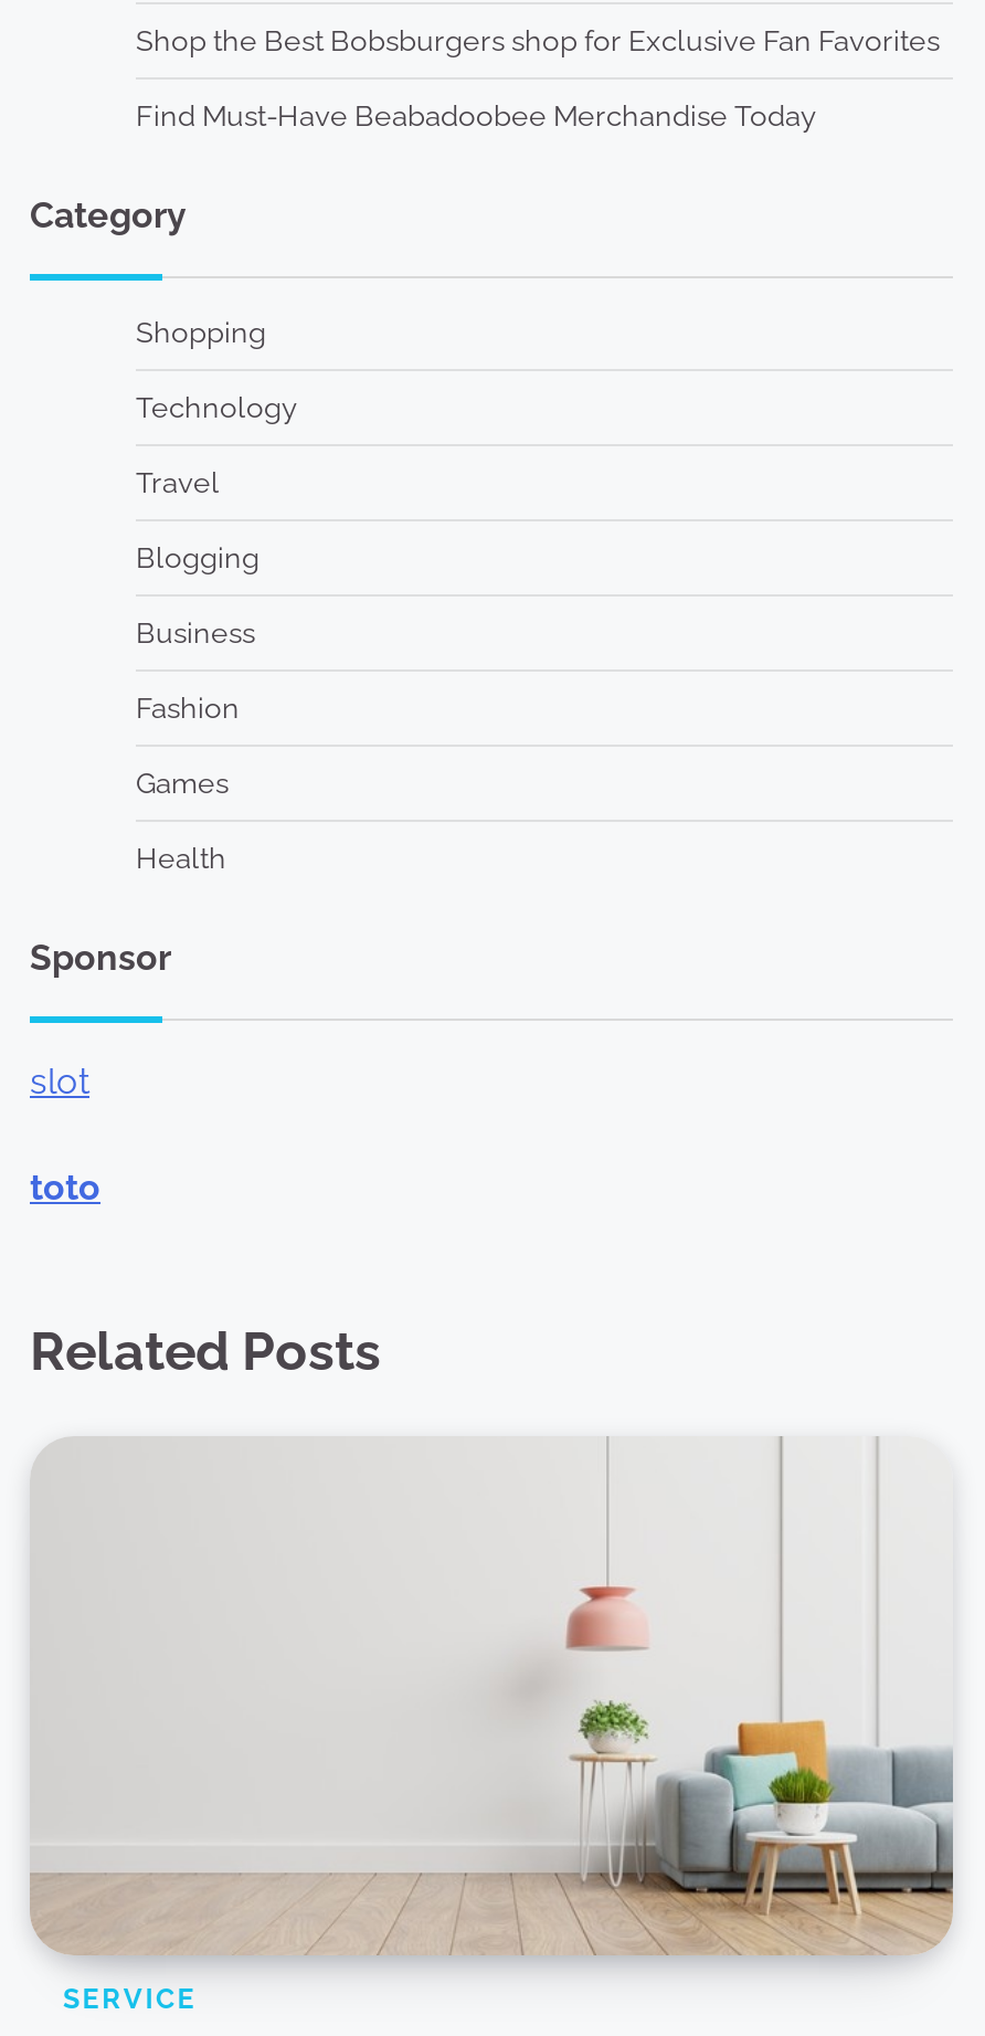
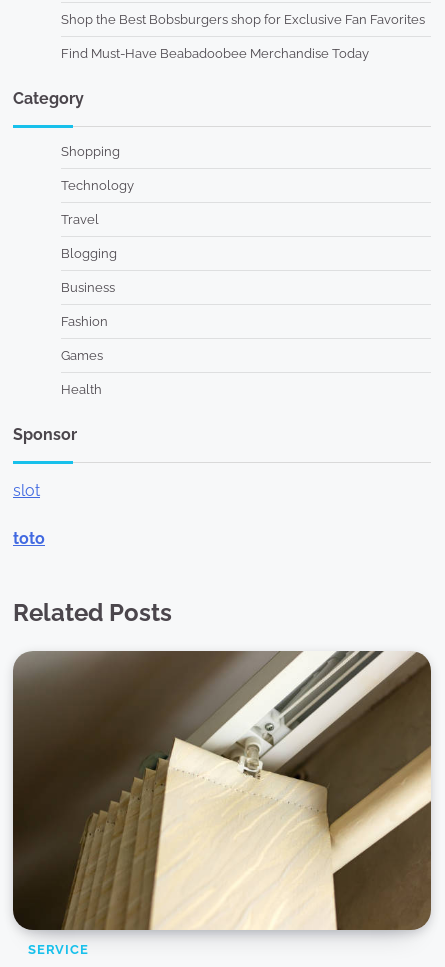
[30,1436,955,1958] [image] -> [12,650,432,931] [image]

